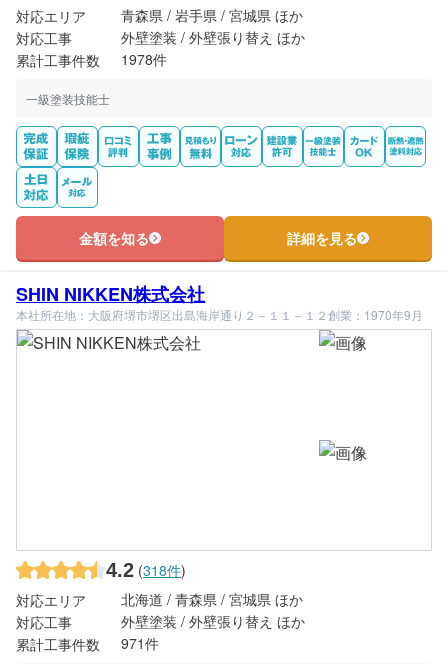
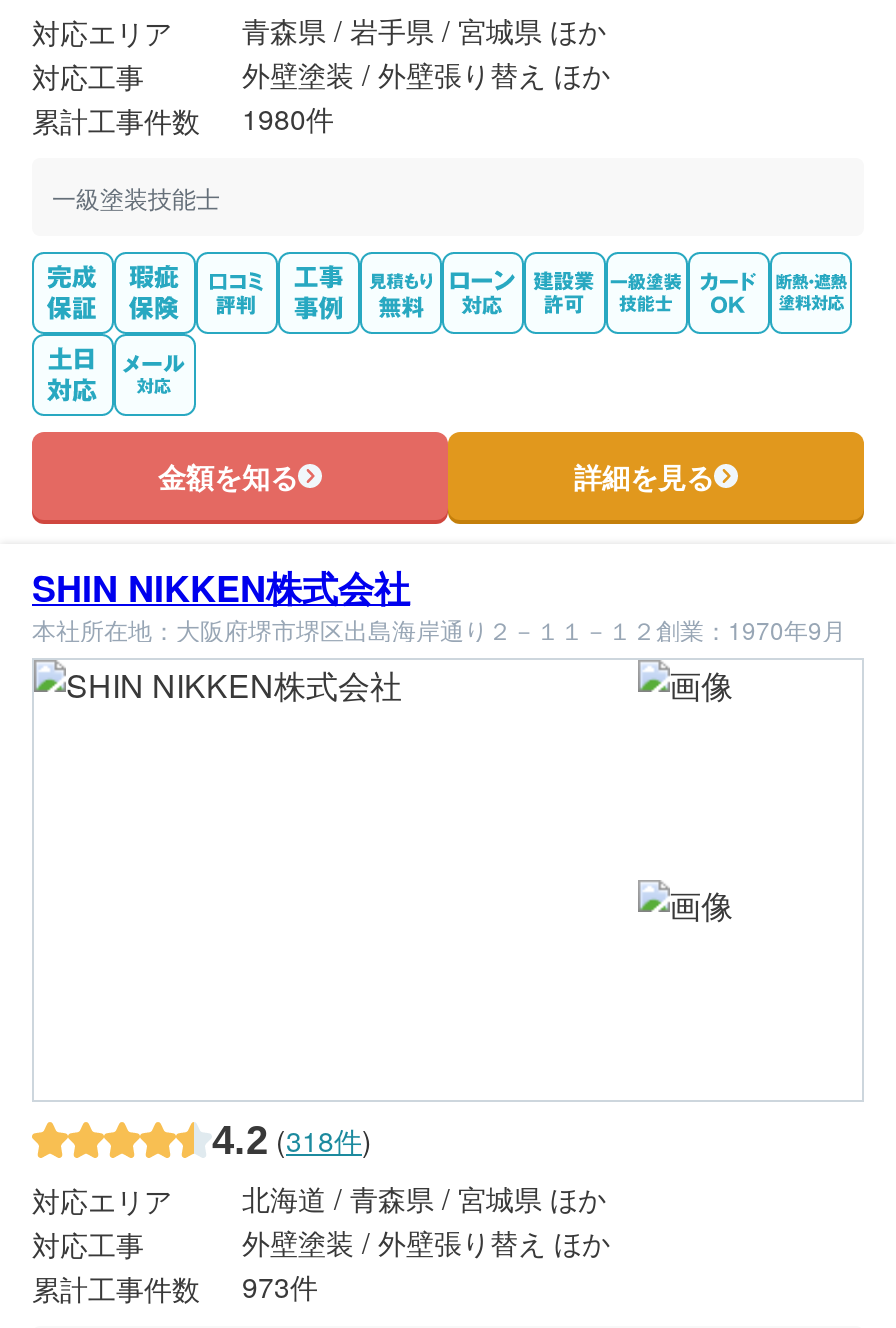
[16,49,167,70] 累計工事件数 1978件 -> [32,98,334,140] 累計工事件数 1980件
[16,633,159,654] 累計工事件数 971件 -> [32,1266,318,1308] 累計工事件数 973件

